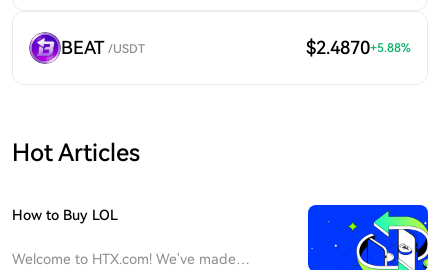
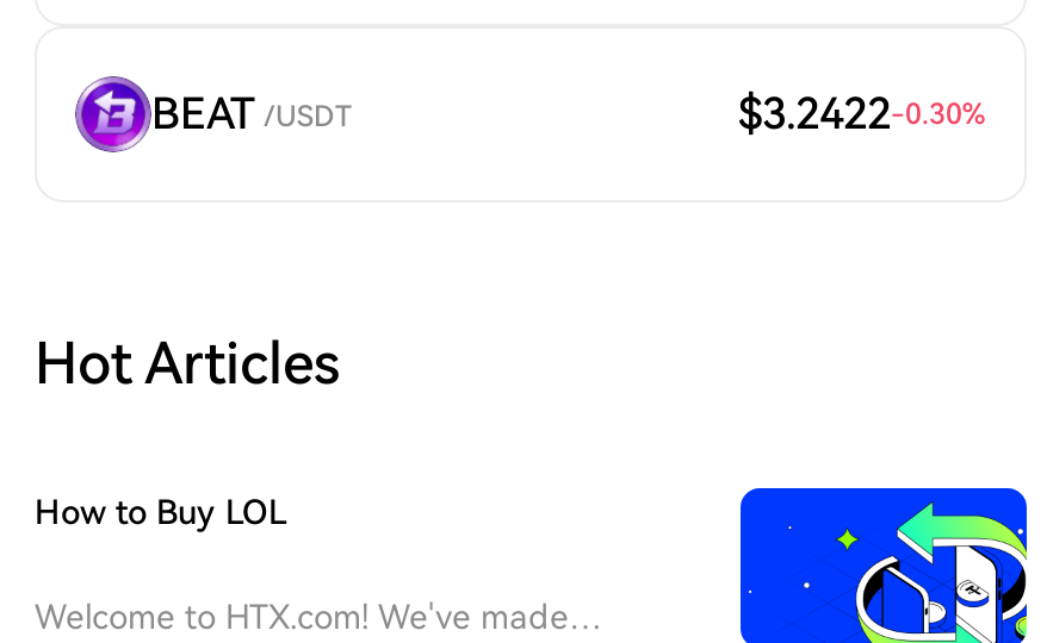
[306,37,411,58] $2.4870+5.88% -> [738,88,986,138] $3.2422-0.30%

